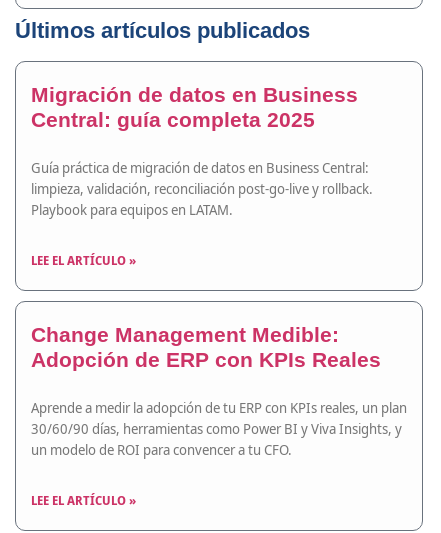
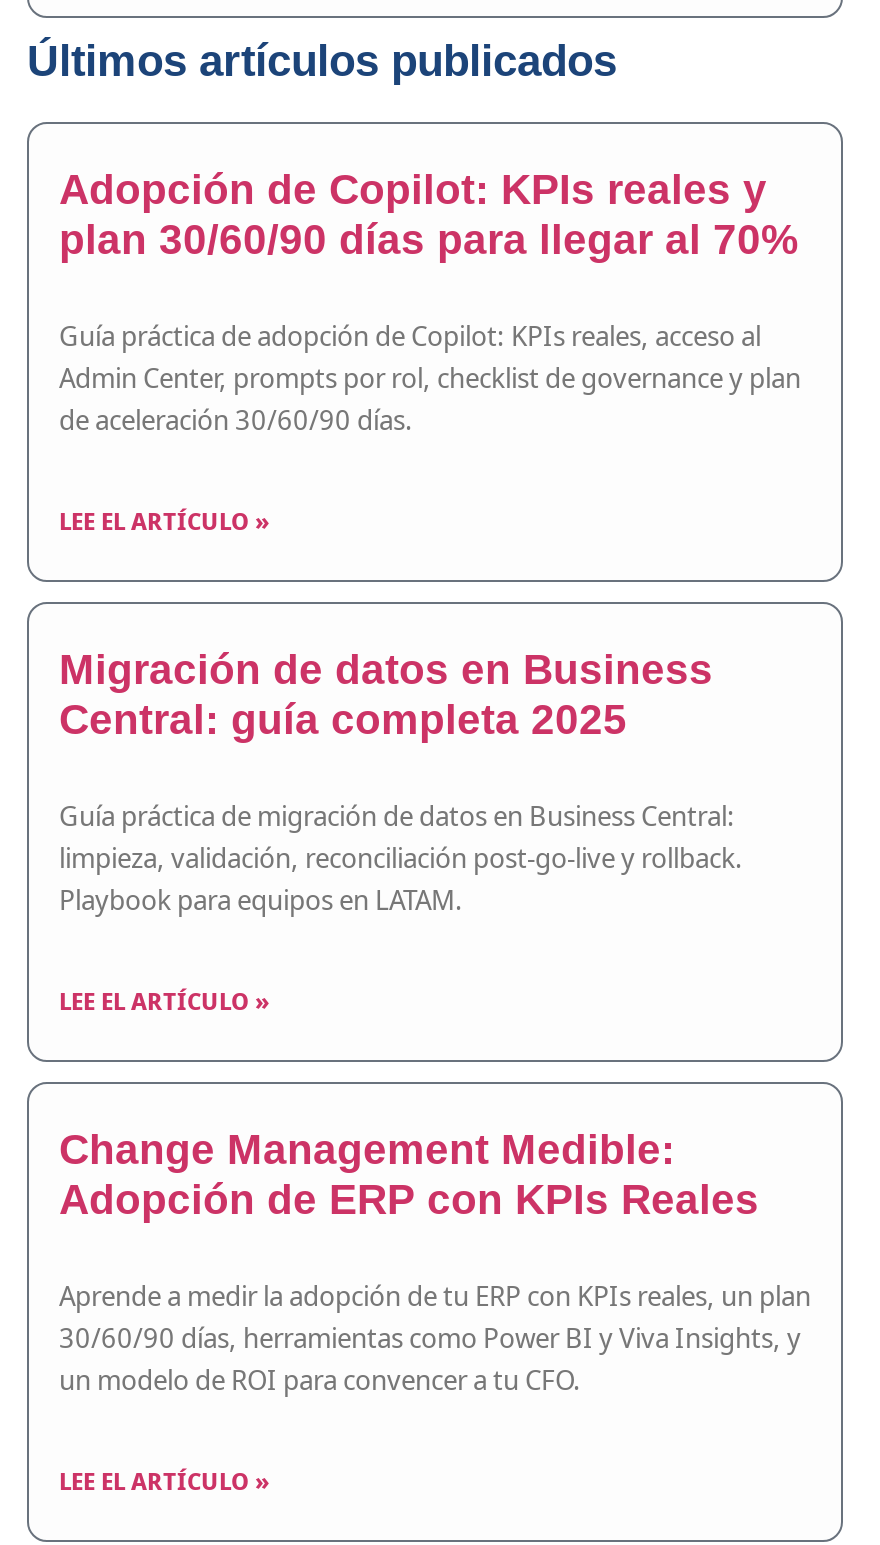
none -> [59,165,801,537] Adopción de Copilot: KPIs reales y | plan 30/60/90 días para llegar al 70% | Guía práctica de adopción de Copilot: KPIs reales, acceso al | Admin Center, prompts por rol, checklist de governance y plan | de aceleración 30/60/90 días. | LEE EL ARTÍCULO »

